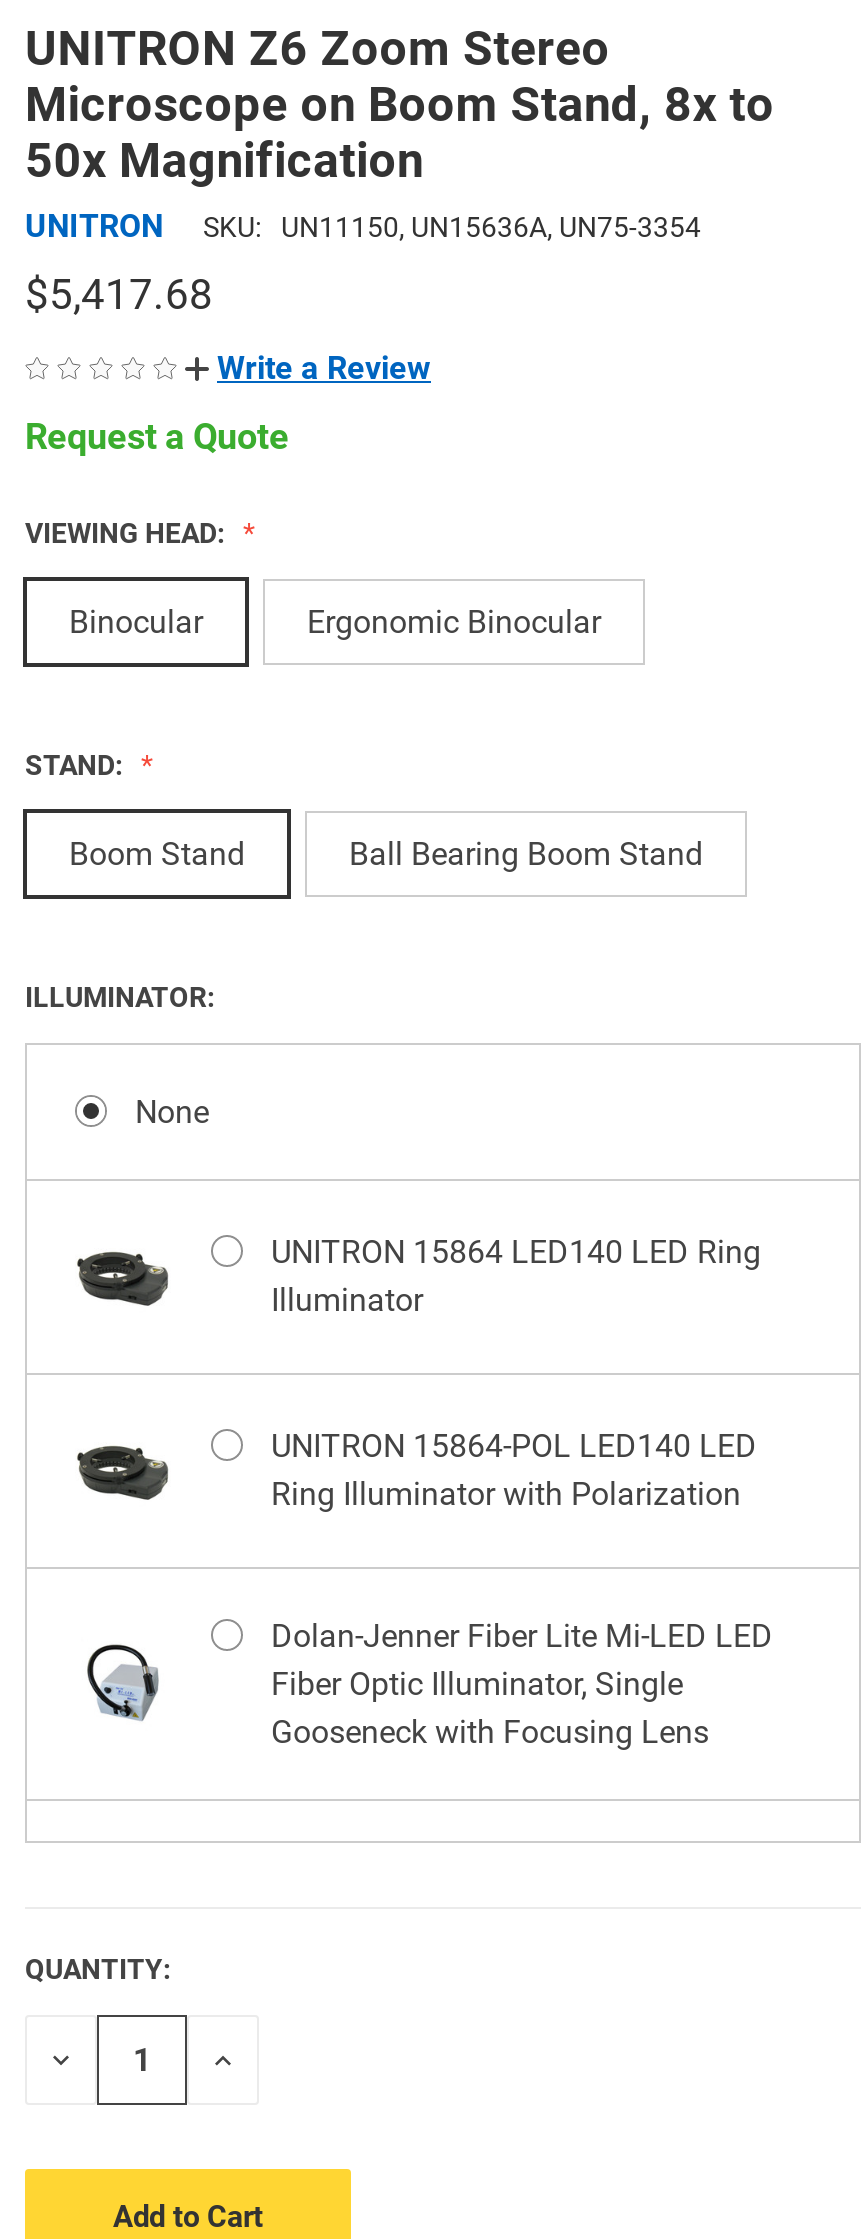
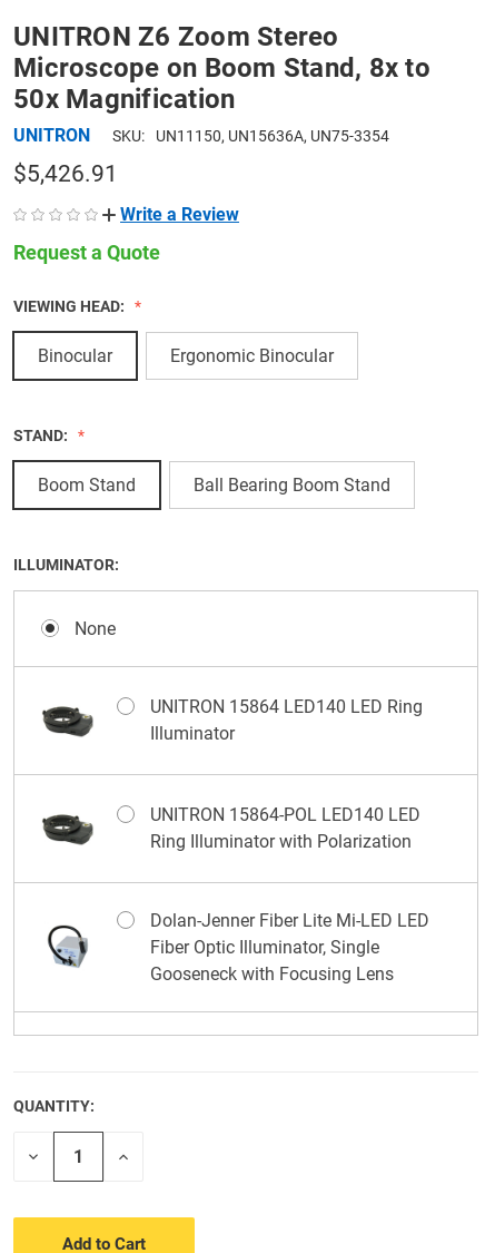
[25,271,213,319] $5,417.68 -> [13,160,118,187] $5,426.91

